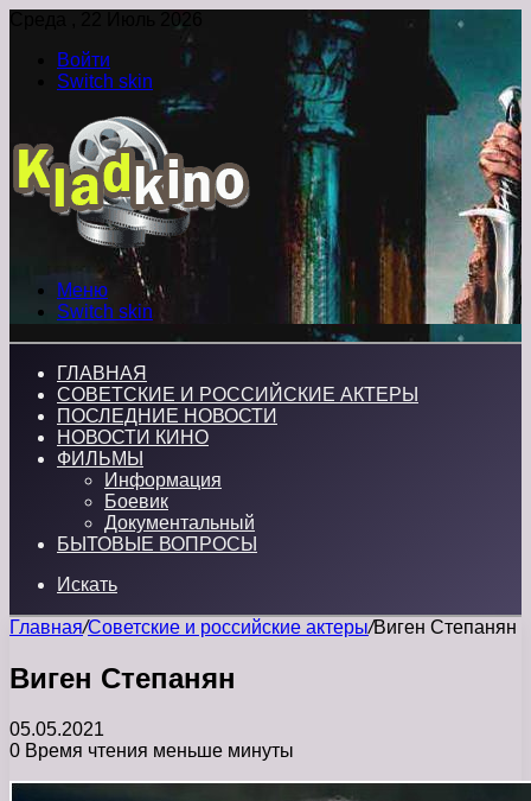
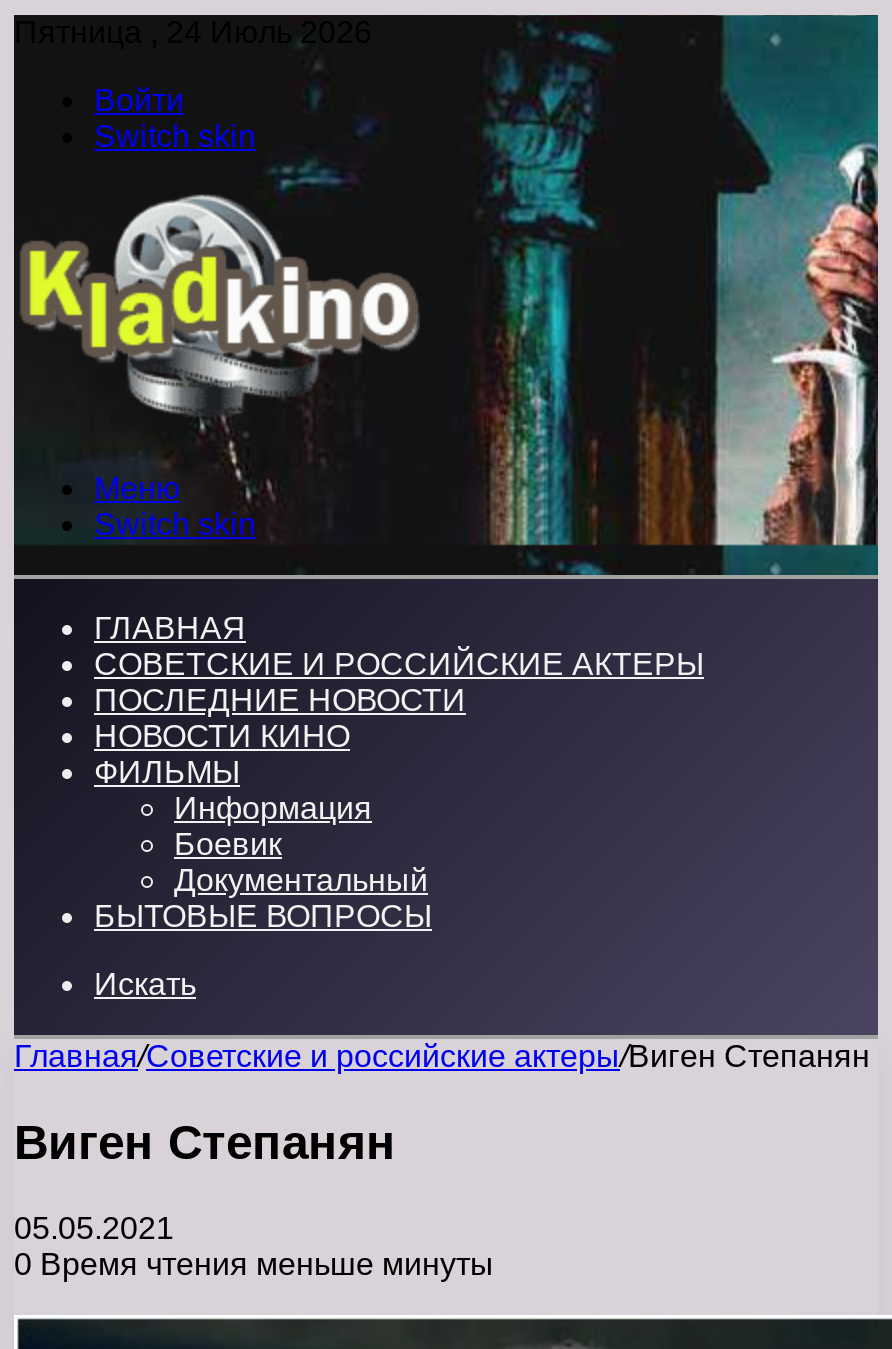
[9,9,203,30] Среда , 22 Июль 2026 -> [14,15,372,49] Пятница , 24 Июль 2026

